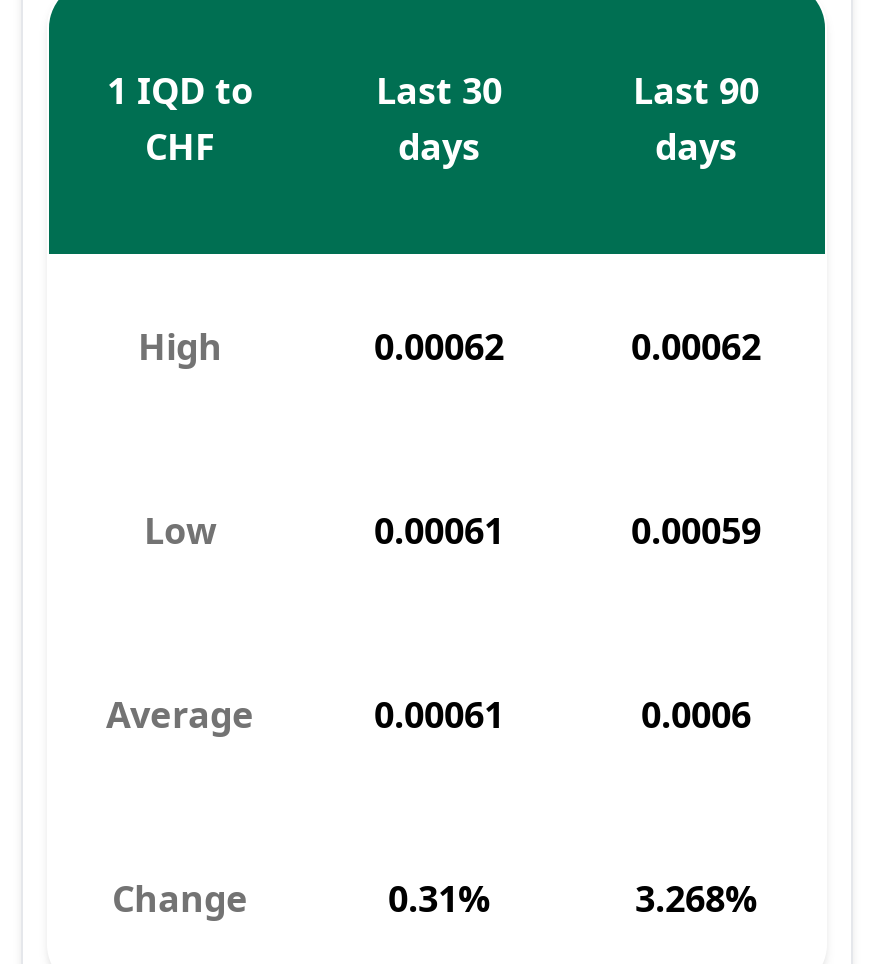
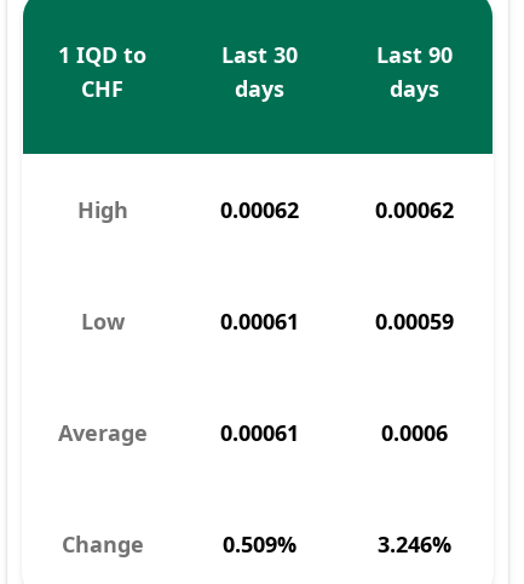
[388,874,490,922] 0.31% -> [222,529,296,559] 0.509%
[635,874,757,922] 3.268% -> [378,529,451,559] 3.246%

